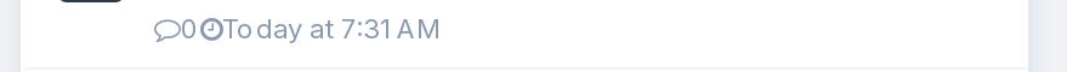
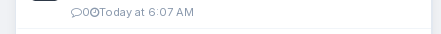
[181,12,441,46] 0 Today at 7:31 AM -> [82,5,194,19] 0 Today at 6:07 AM

